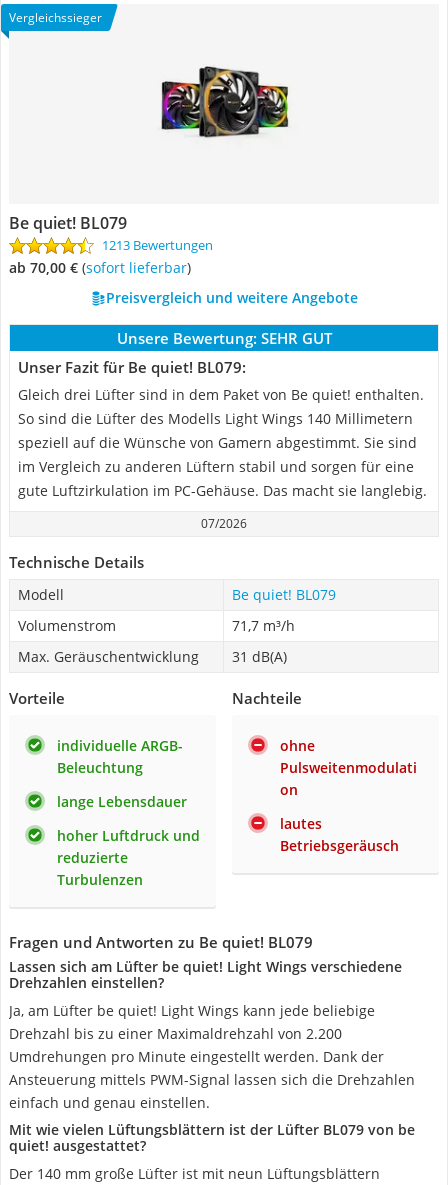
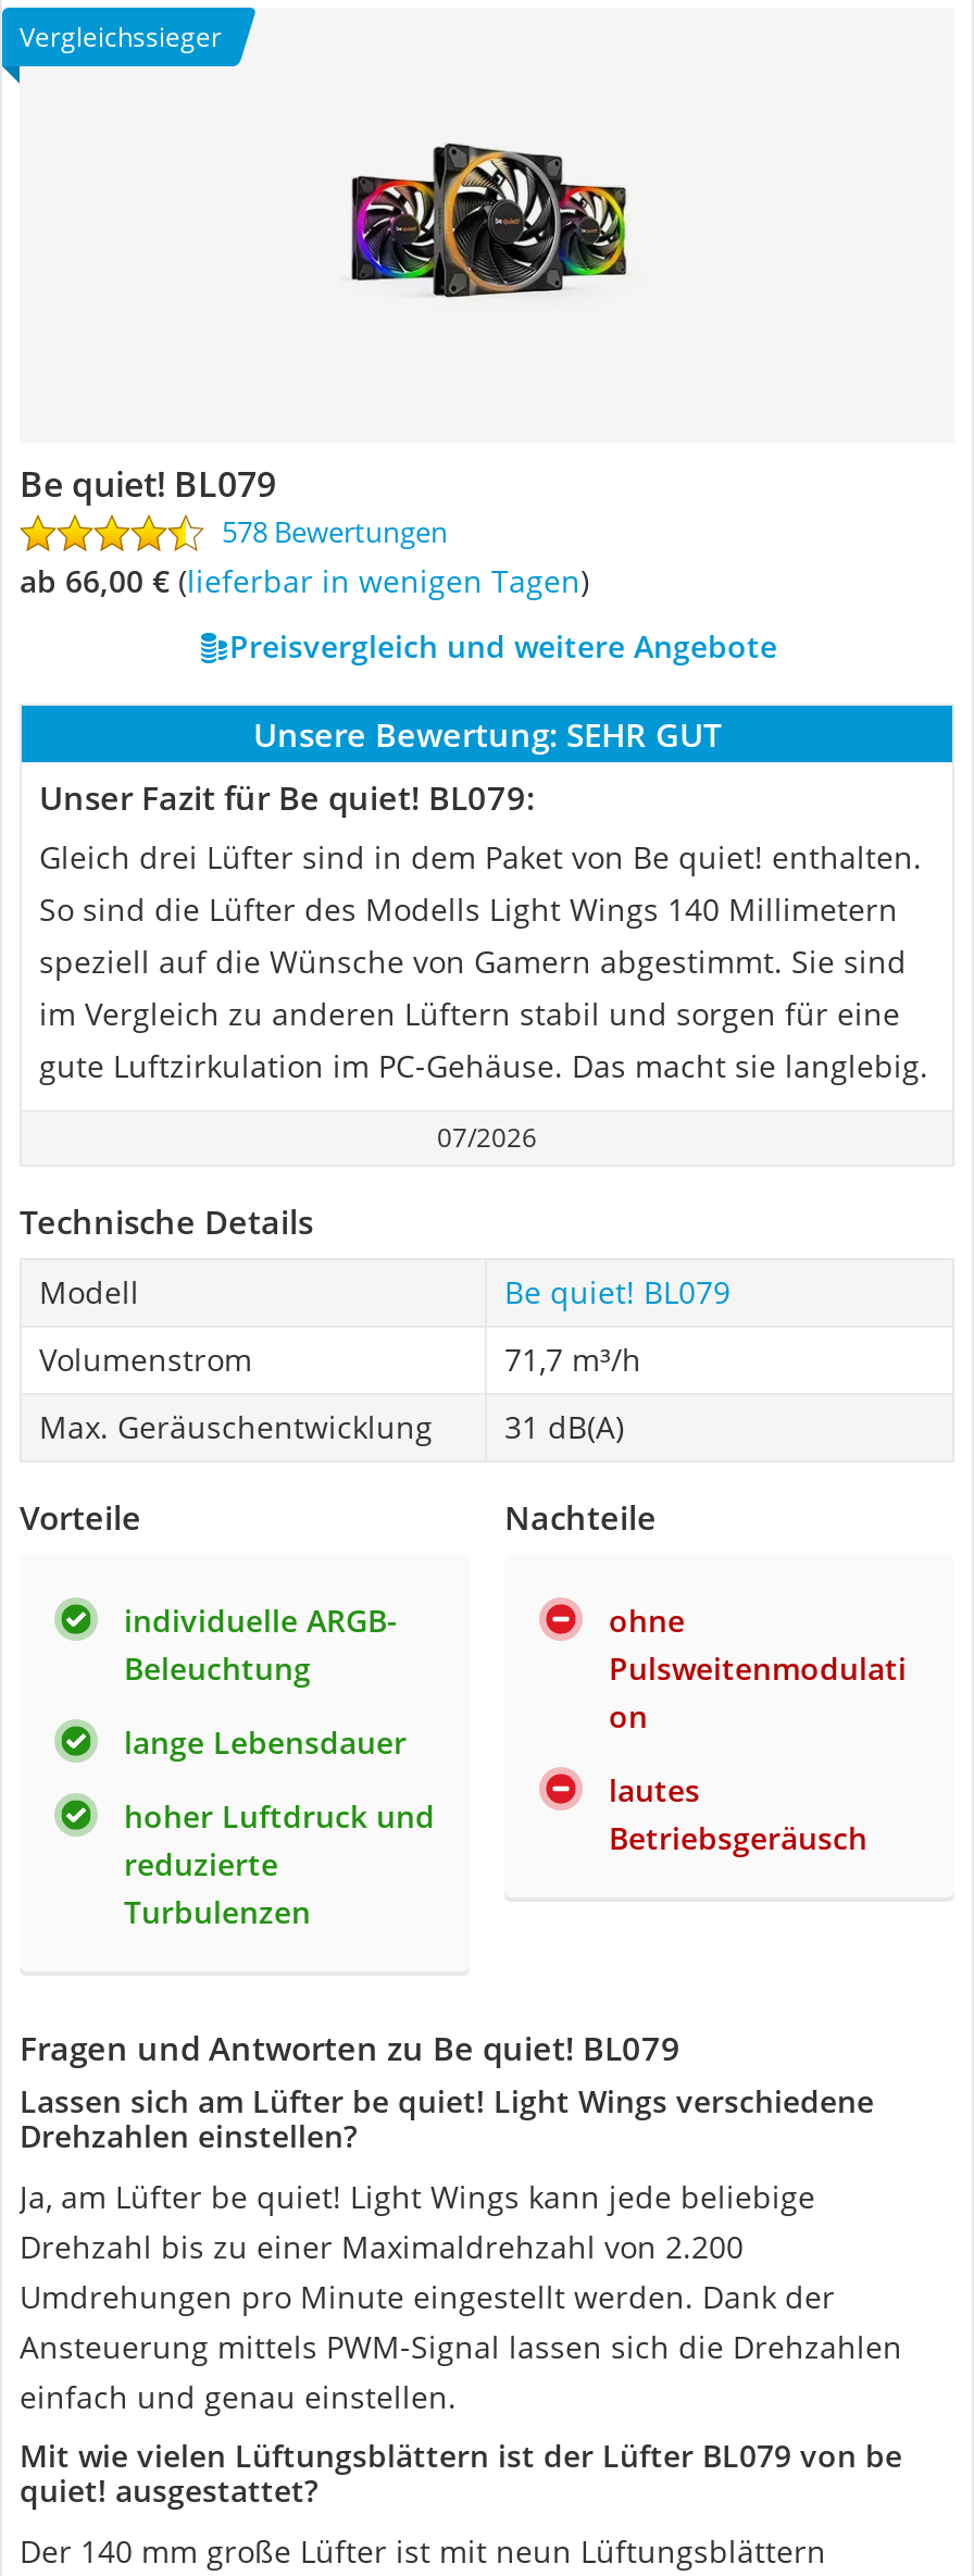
[9,236,213,277] 1213 Bewertungen | ab 70,00 €( Sofort lieferbar) -> [20,512,589,601] 578 Bewertungen | ab 66,00 €( Lieferbar in wenigen Tagen)

